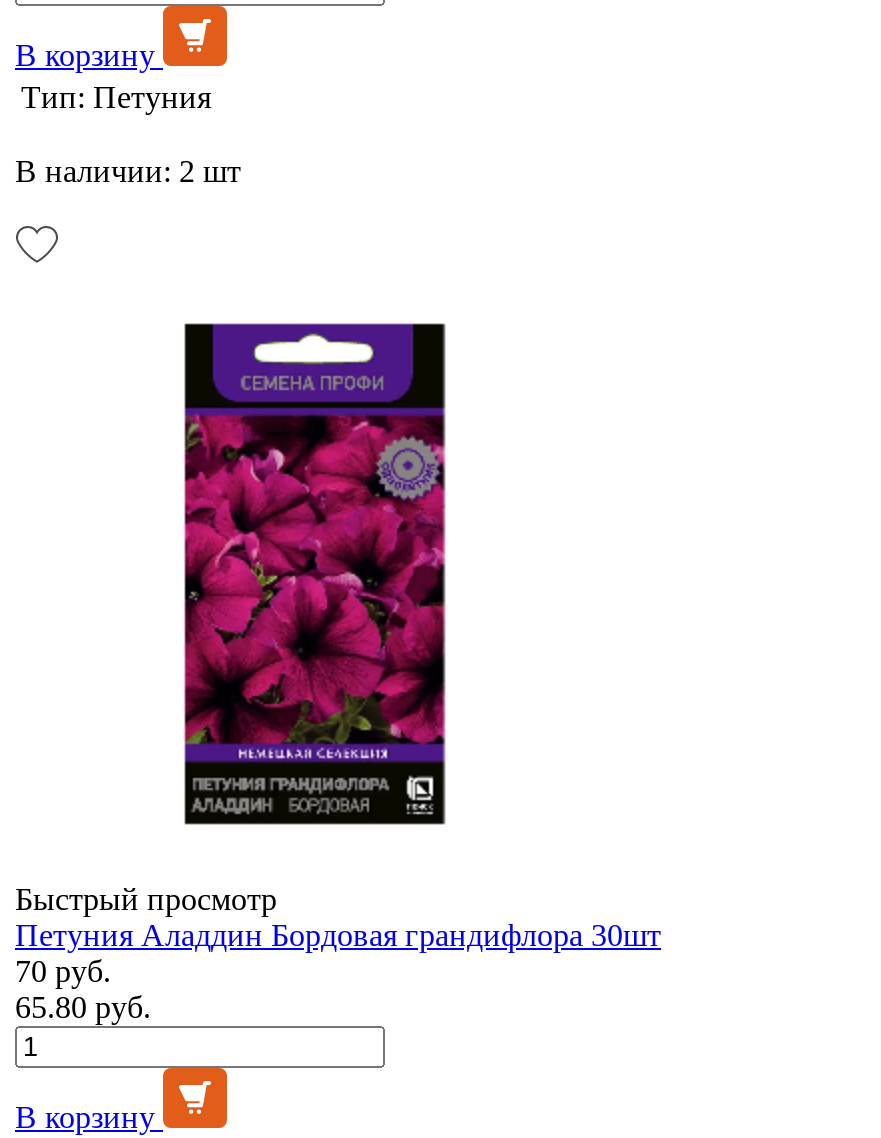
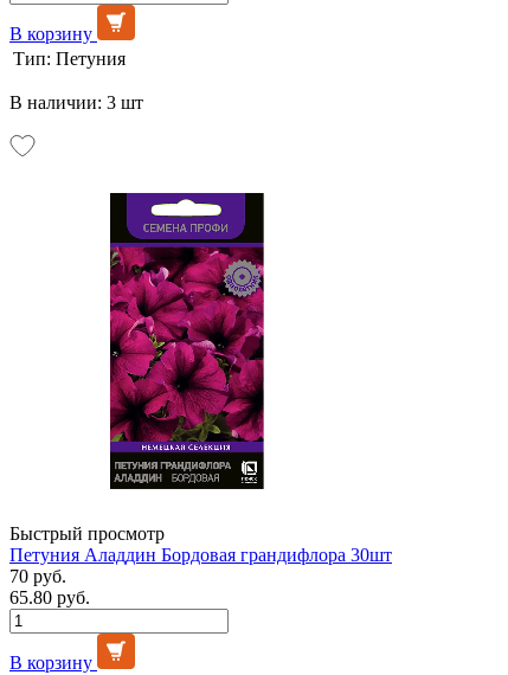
[15,154,241,188] В наличии: 2 шт -> [9,92,143,112] В наличии: 3 шт

